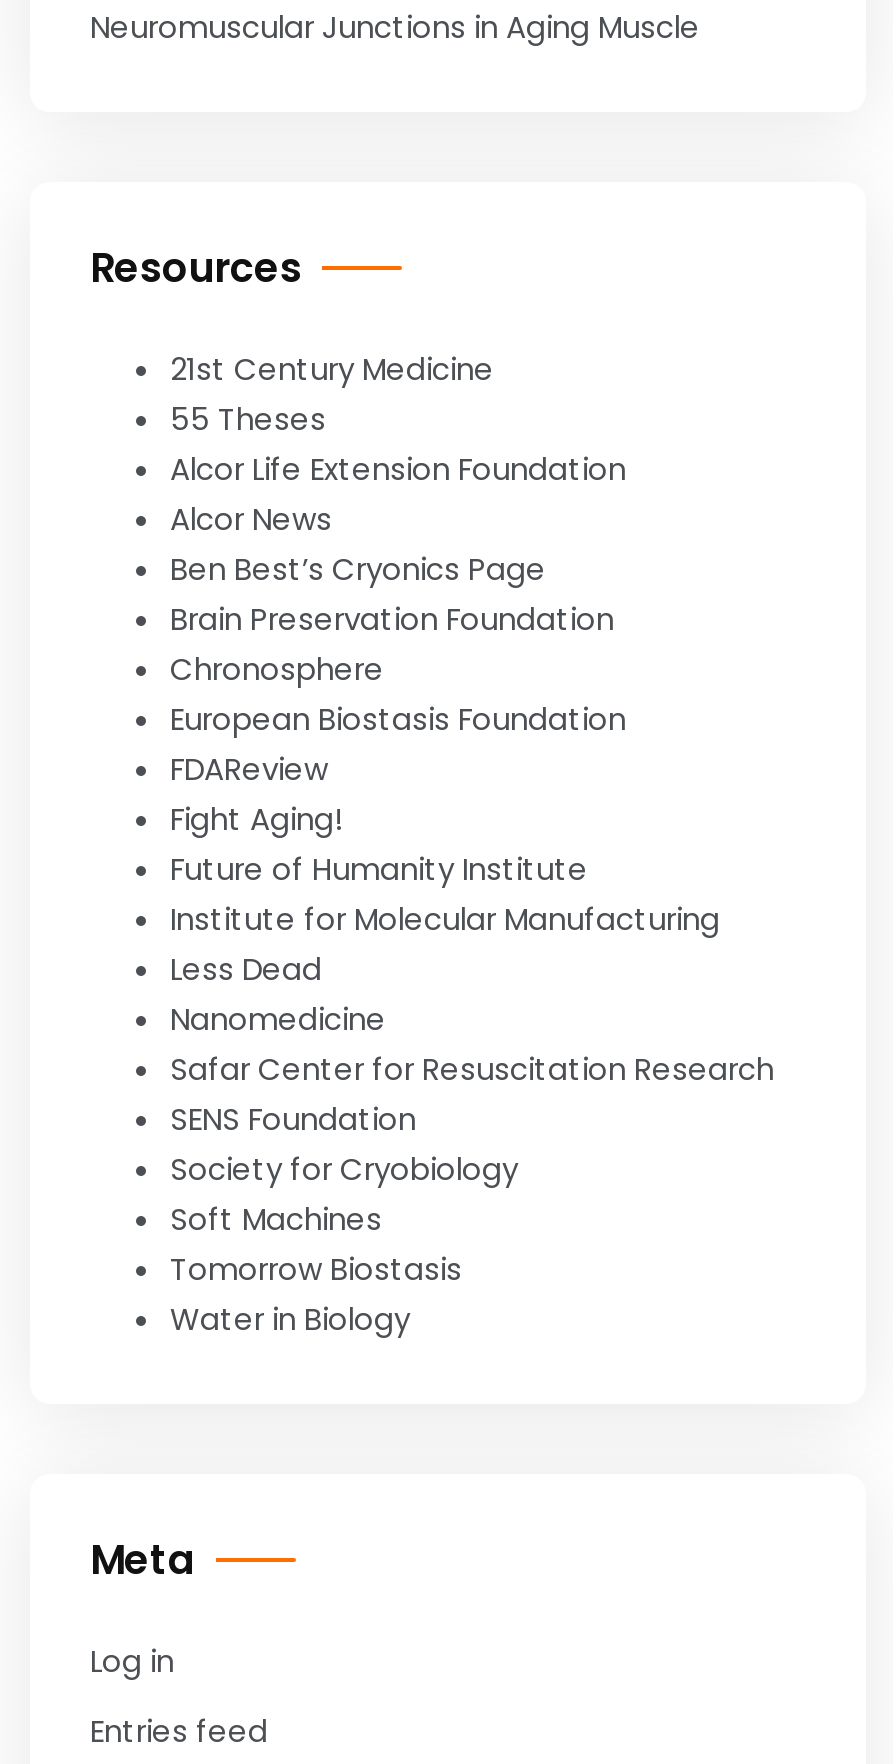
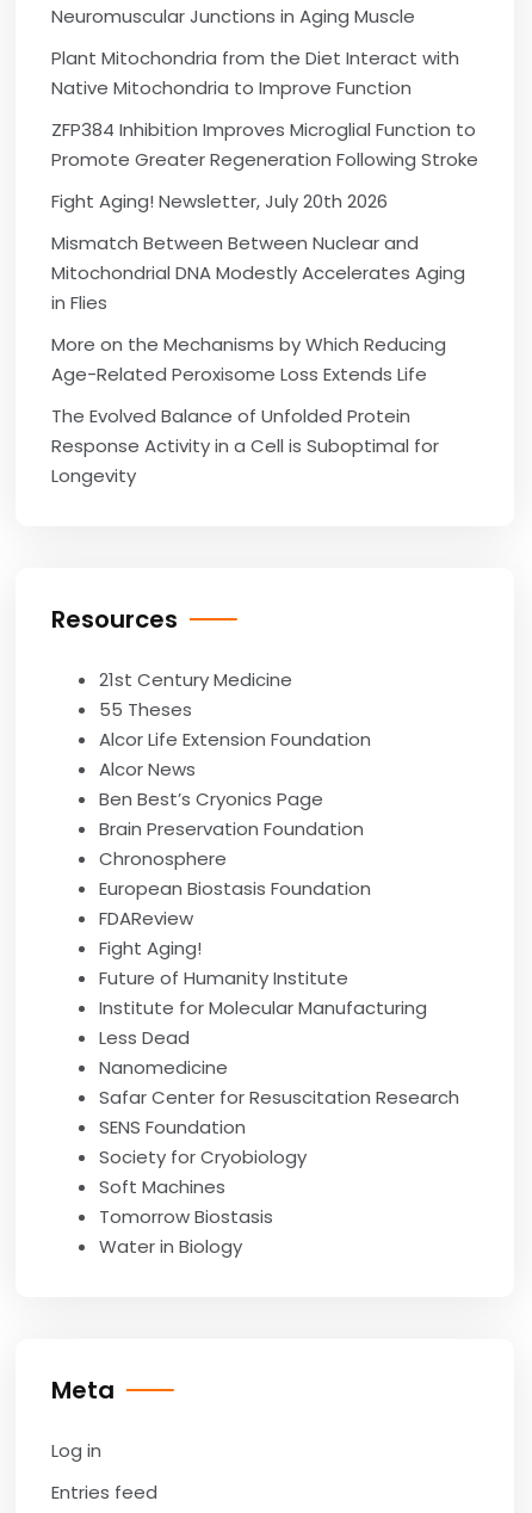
none -> [51,45,478,488] Plant Mitochondria from the Diet Interact with | Native Mitochondria to Improve Function | ZFP384 Inhibition Improves Microglial Function to | Promote Greater Regeneration Following Stroke | Fight Aging! Newsletter, July 20th 2026 | Mismatch Between Between Nuclear and | Mitochondrial DNA Modestly Accelerates Aging | in Flies | More on the Mechanisms by Which Reducing | Age-Related Peroxisome Loss Extends Life | The Evolved Balance of Unfolded Protein | Response Activity in a Cell is Suboptimal for | Longevity

